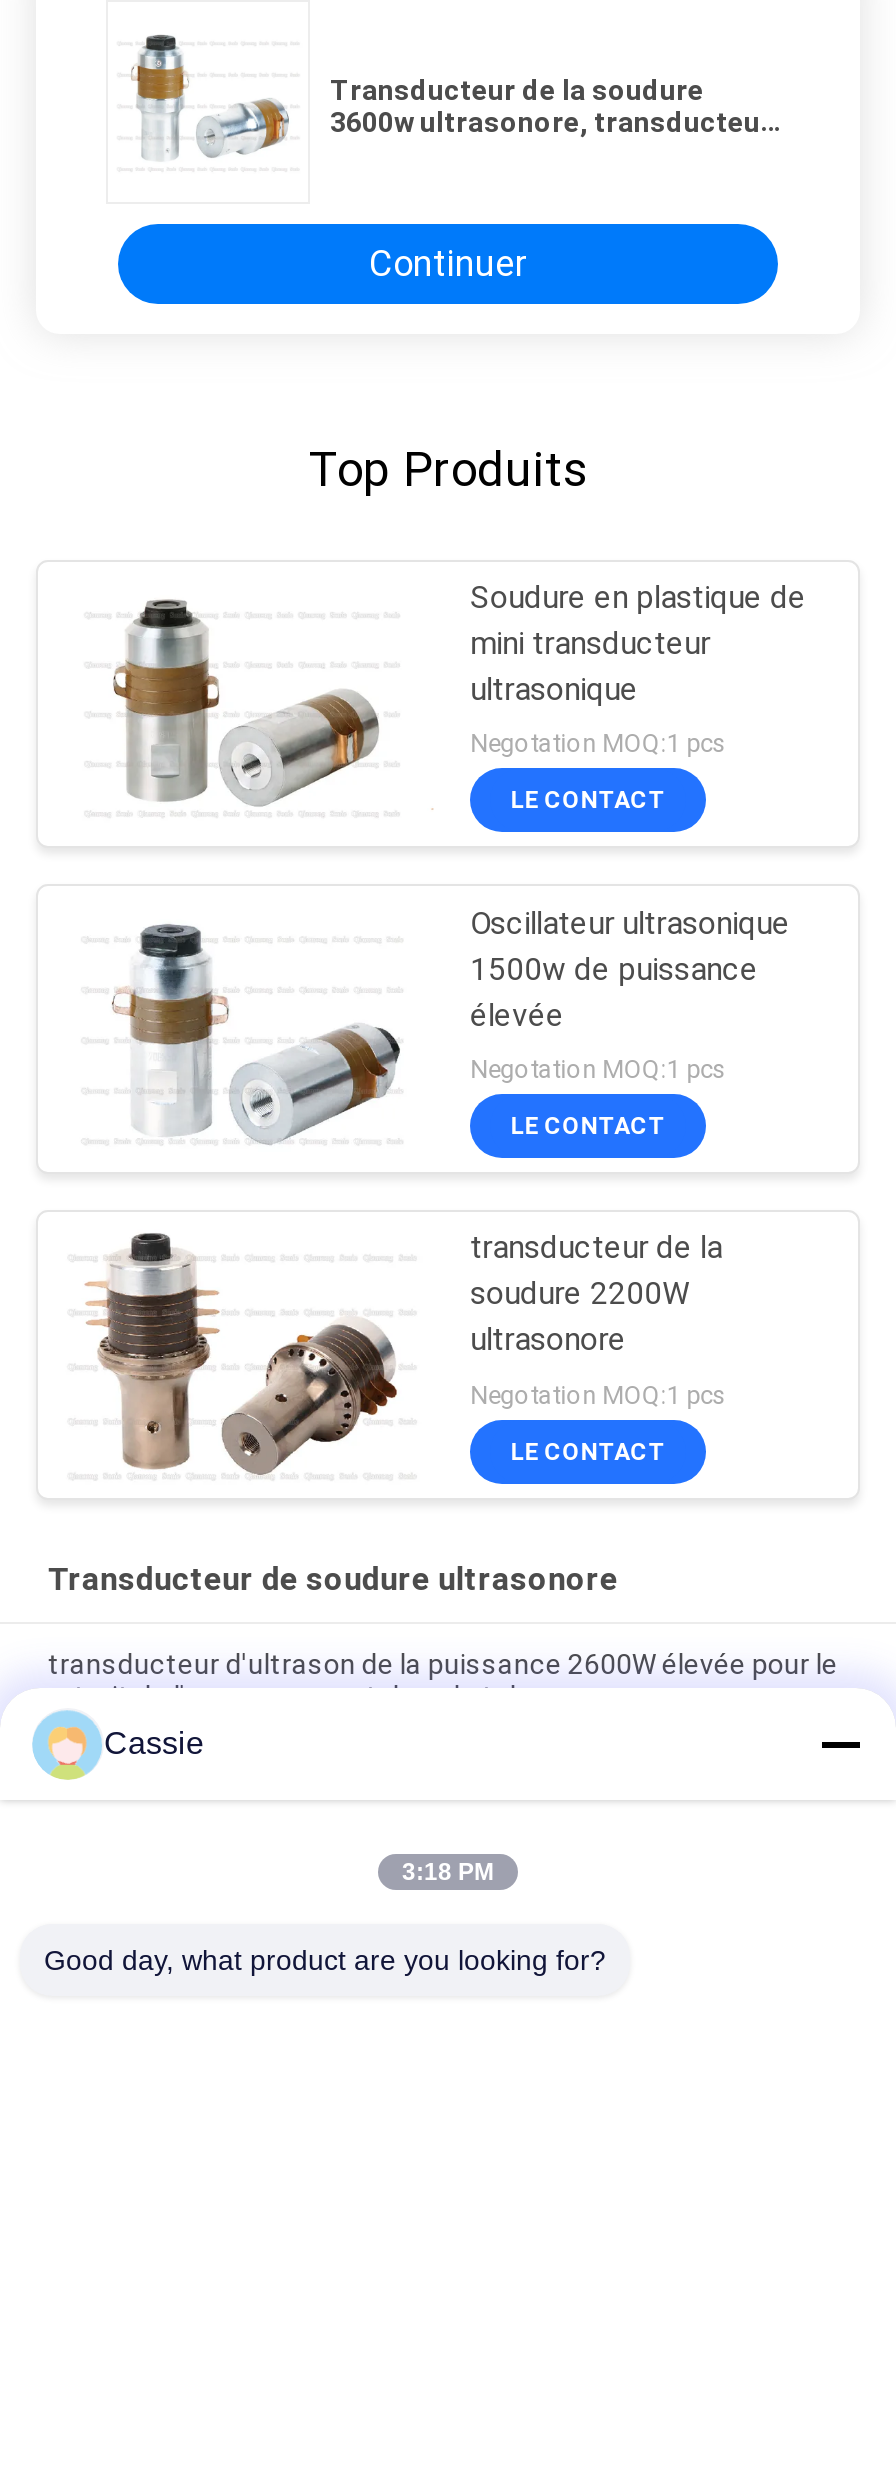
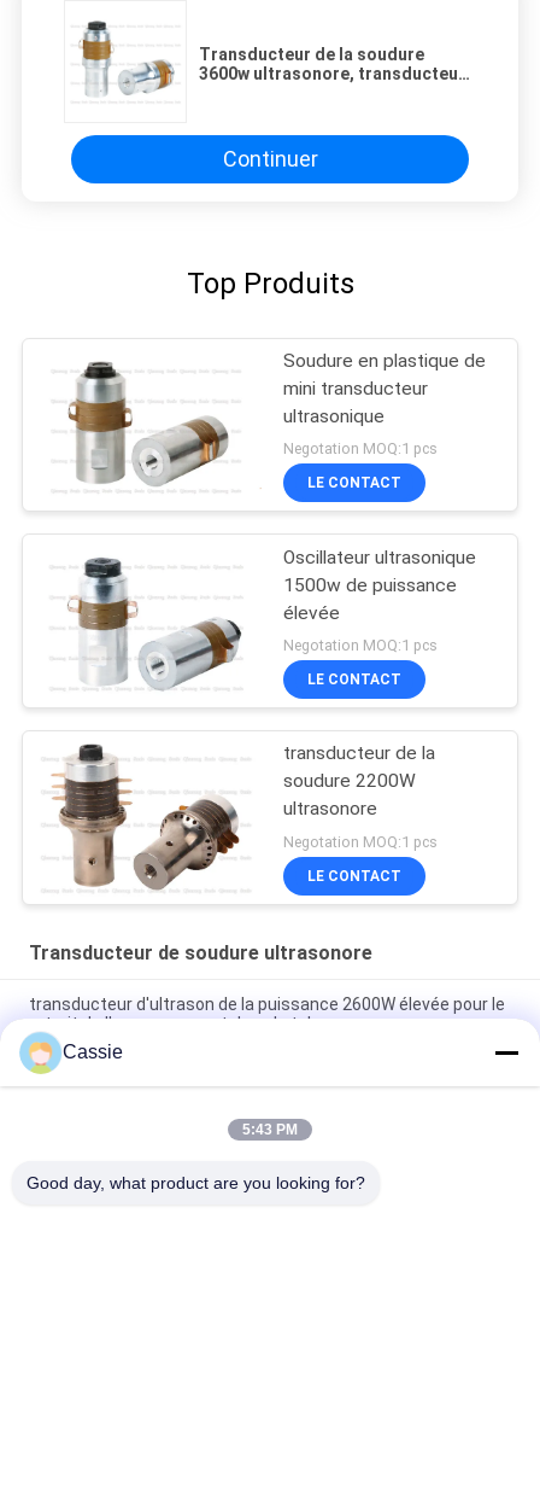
[402,1858,494,1886] 3:18 PM -> [242,1121,298,1138] 5:43 PM

